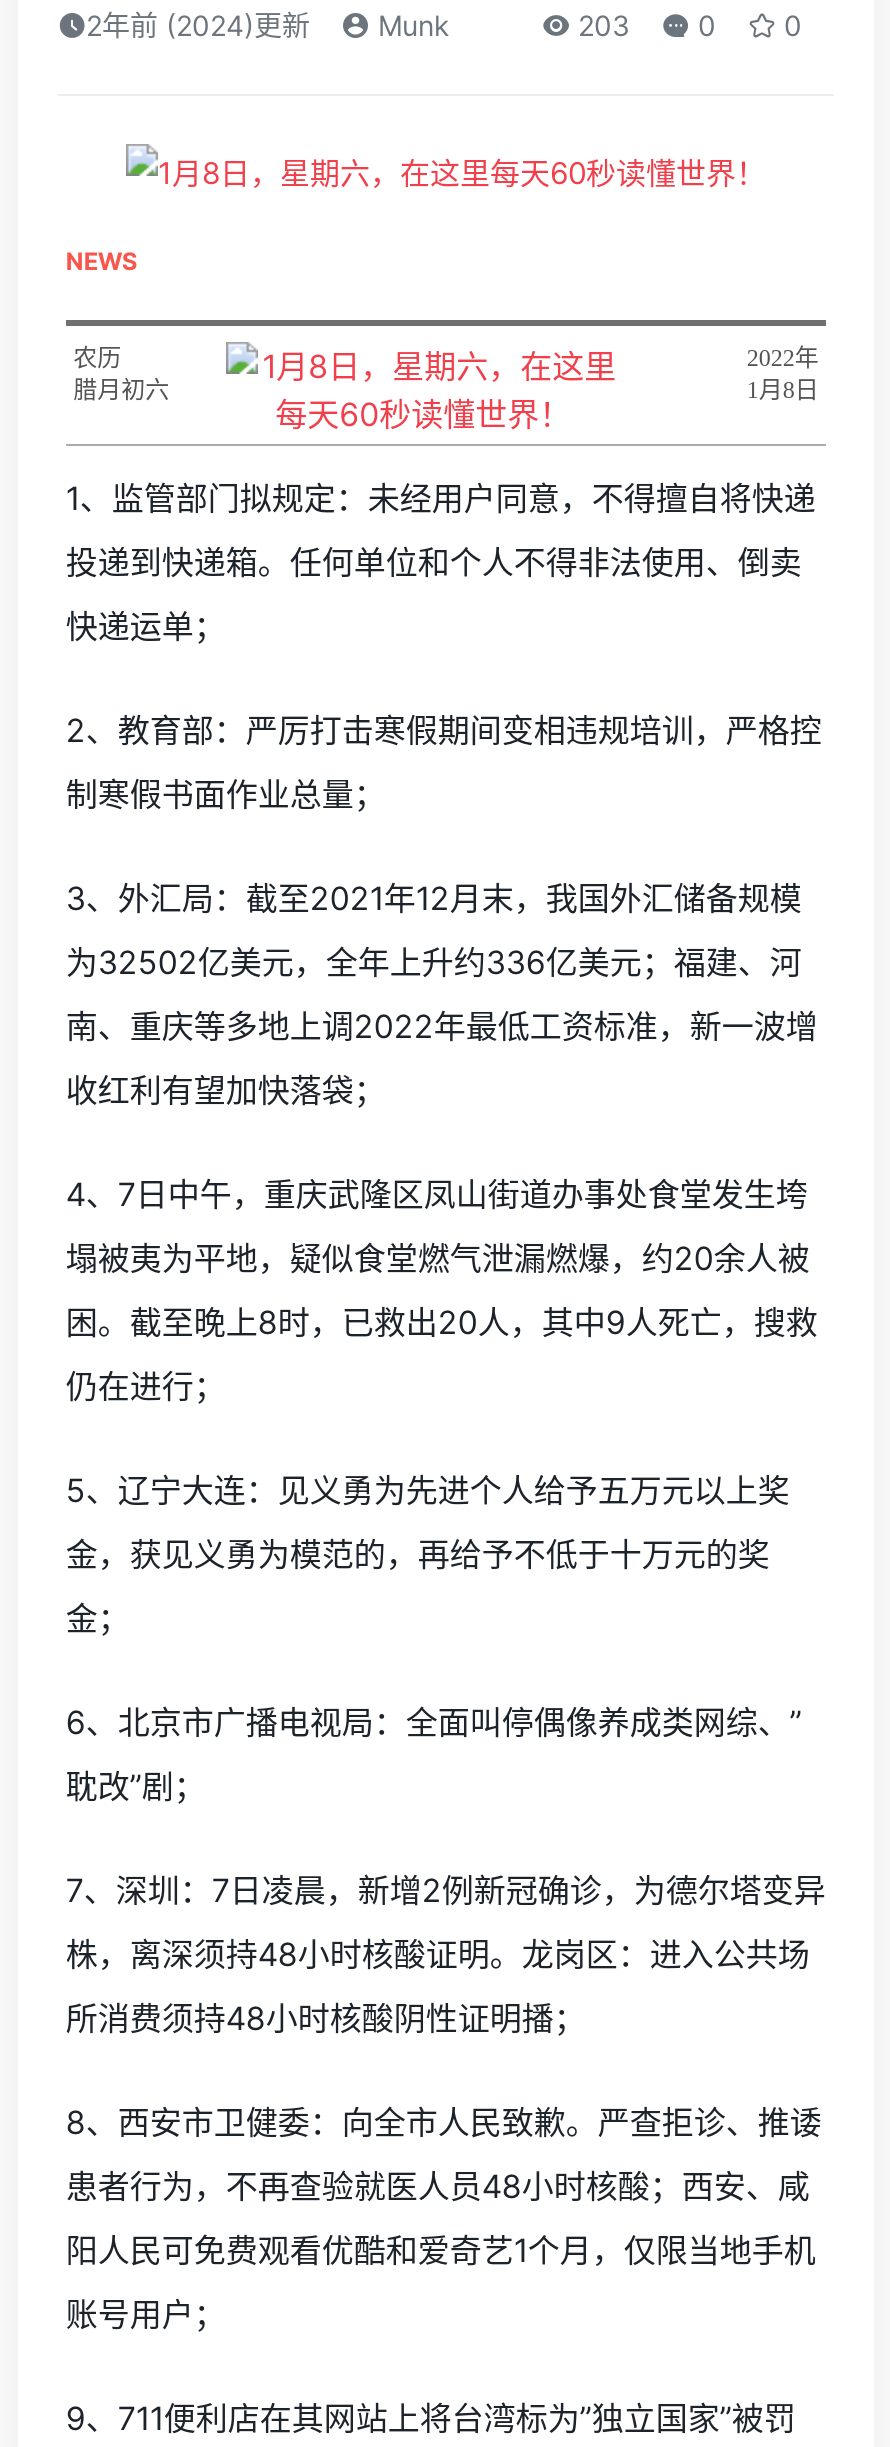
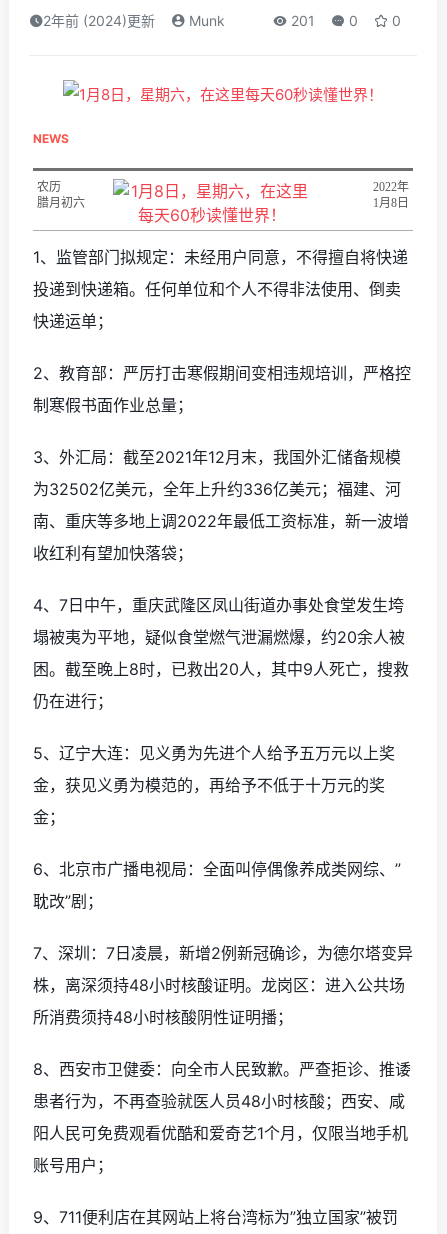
[570,8,802,42] 203 0 0 -> [287,12,401,29] 201 0 0

